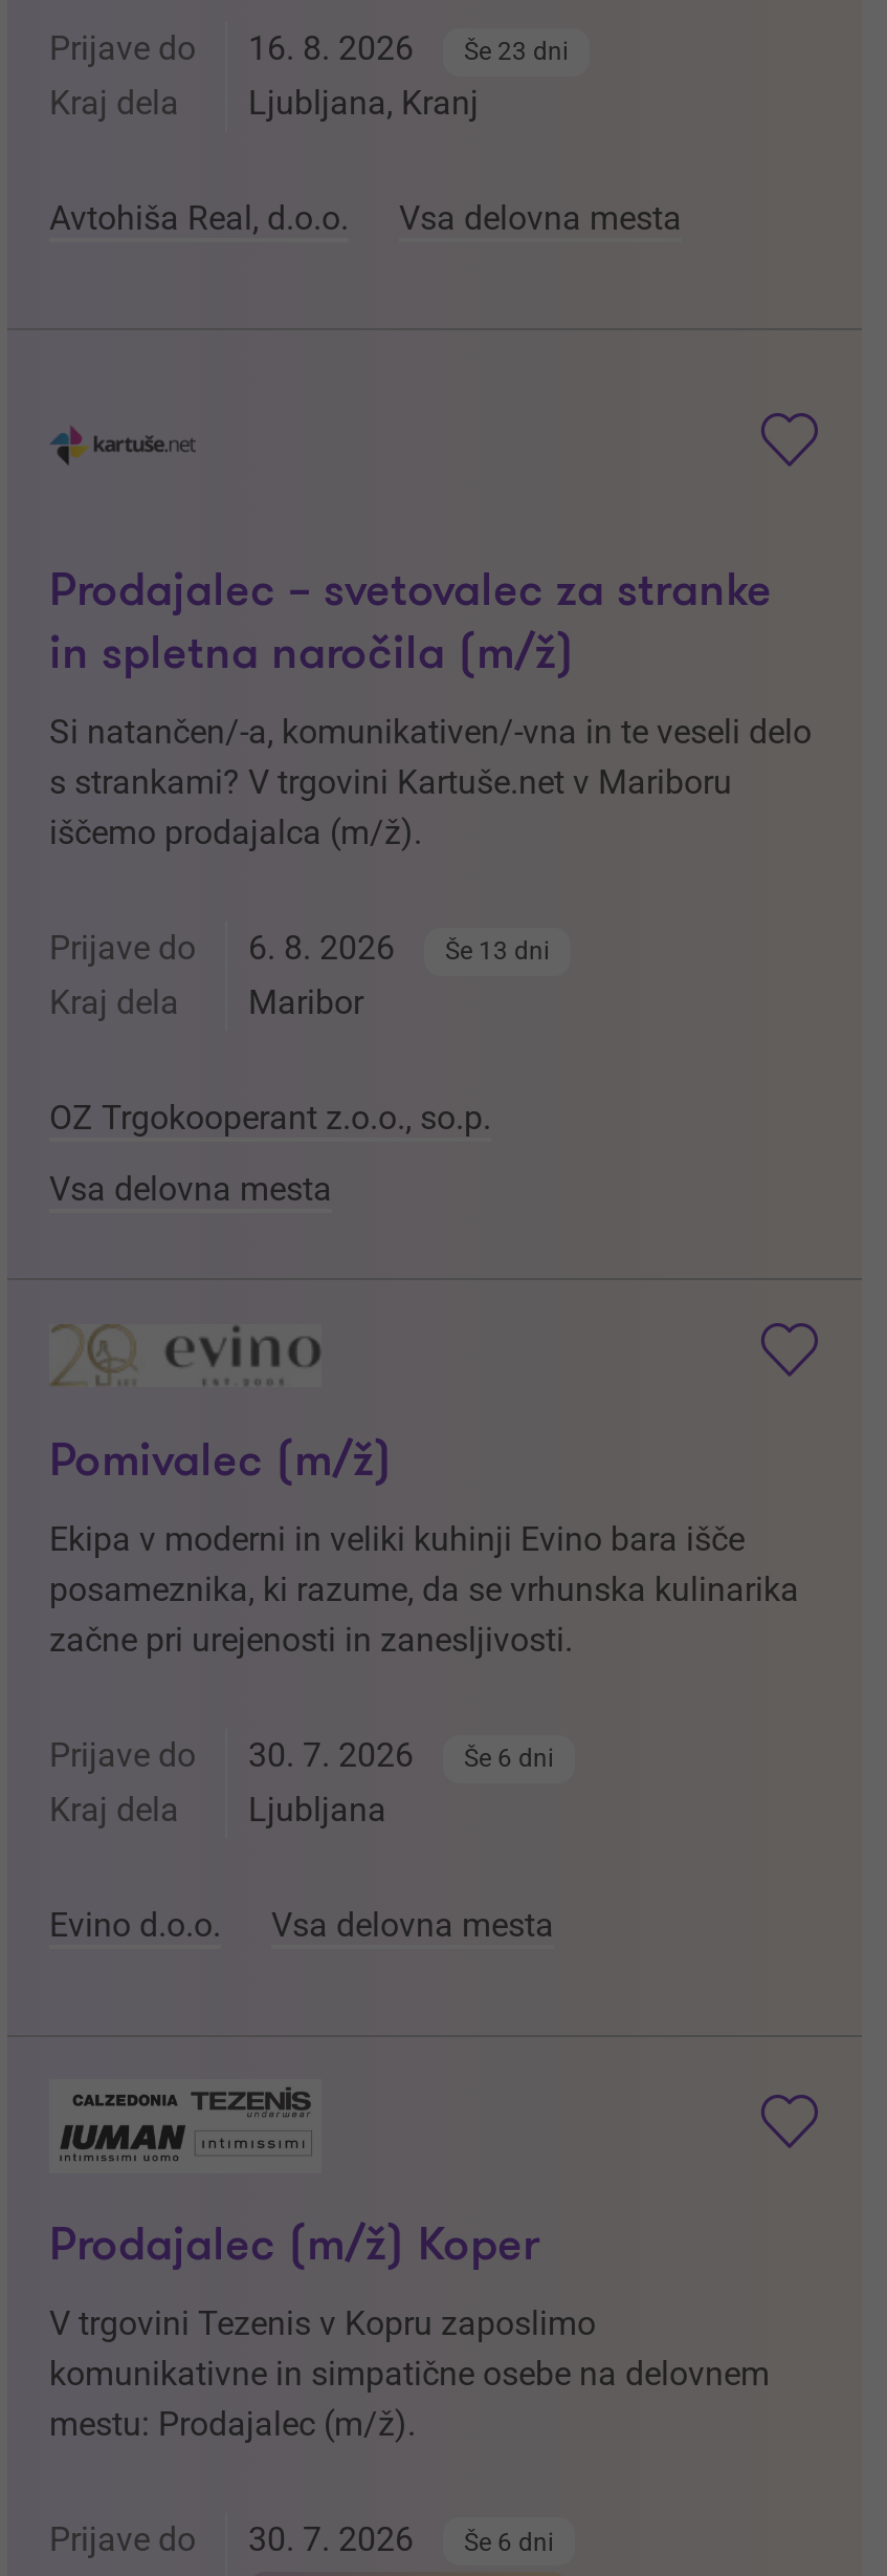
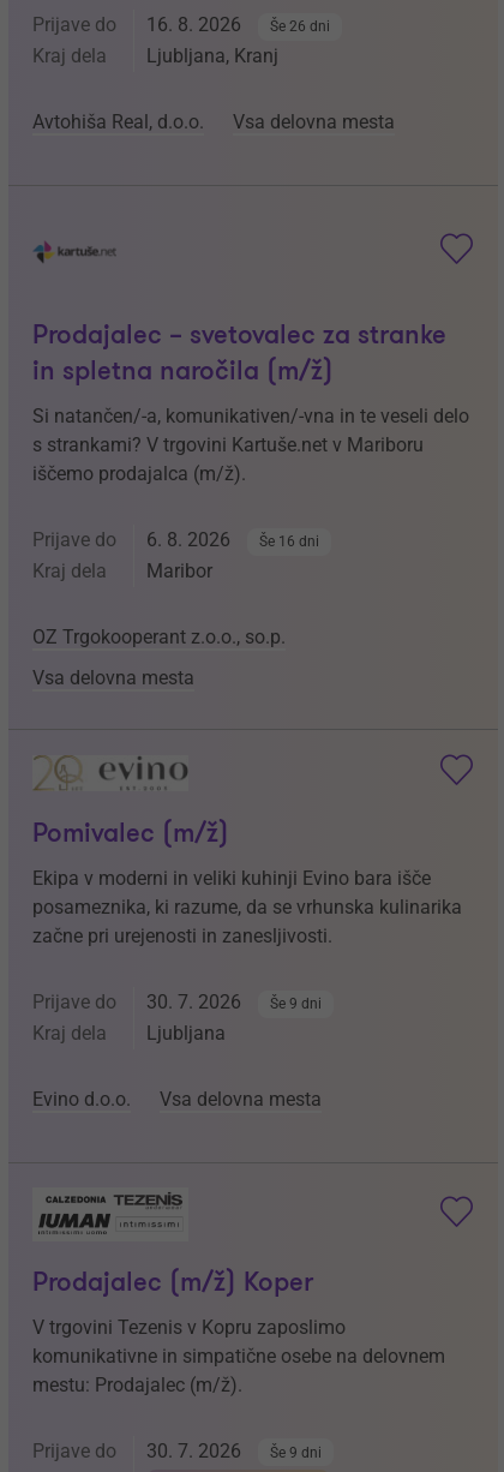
[49,29,569,68] Prijave do 16. 8. 2026 Še 23 dni -> [32,13,330,36] Prijave do 16. 8. 2026 Še 26 dni
[49,928,550,968] Prijave do 6. 8. 2026 Še 13 dni -> [32,528,319,551] Prijave do 6. 8. 2026 Še 16 dni
[49,1735,554,1775] Prijave do 30. 7. 2026 Še 6 dni -> [32,991,322,1013] Prijave do 30. 7. 2026 Še 9 dni
[49,2519,554,2559] Prijave do 30. 7. 2026 Še 6 dni -> [32,1440,322,1462] Prijave do 30. 7. 2026 Še 9 dni

